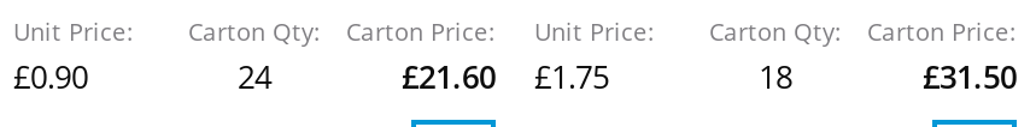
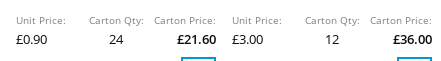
[402,55,609,98] £21.60 £1.75 -> [177,30,263,48] £21.60 £3.00
[759,55,792,98] 18 -> [325,30,339,48] 12
[923,55,1017,98] £31.50 -> [393,30,432,48] £36.00

